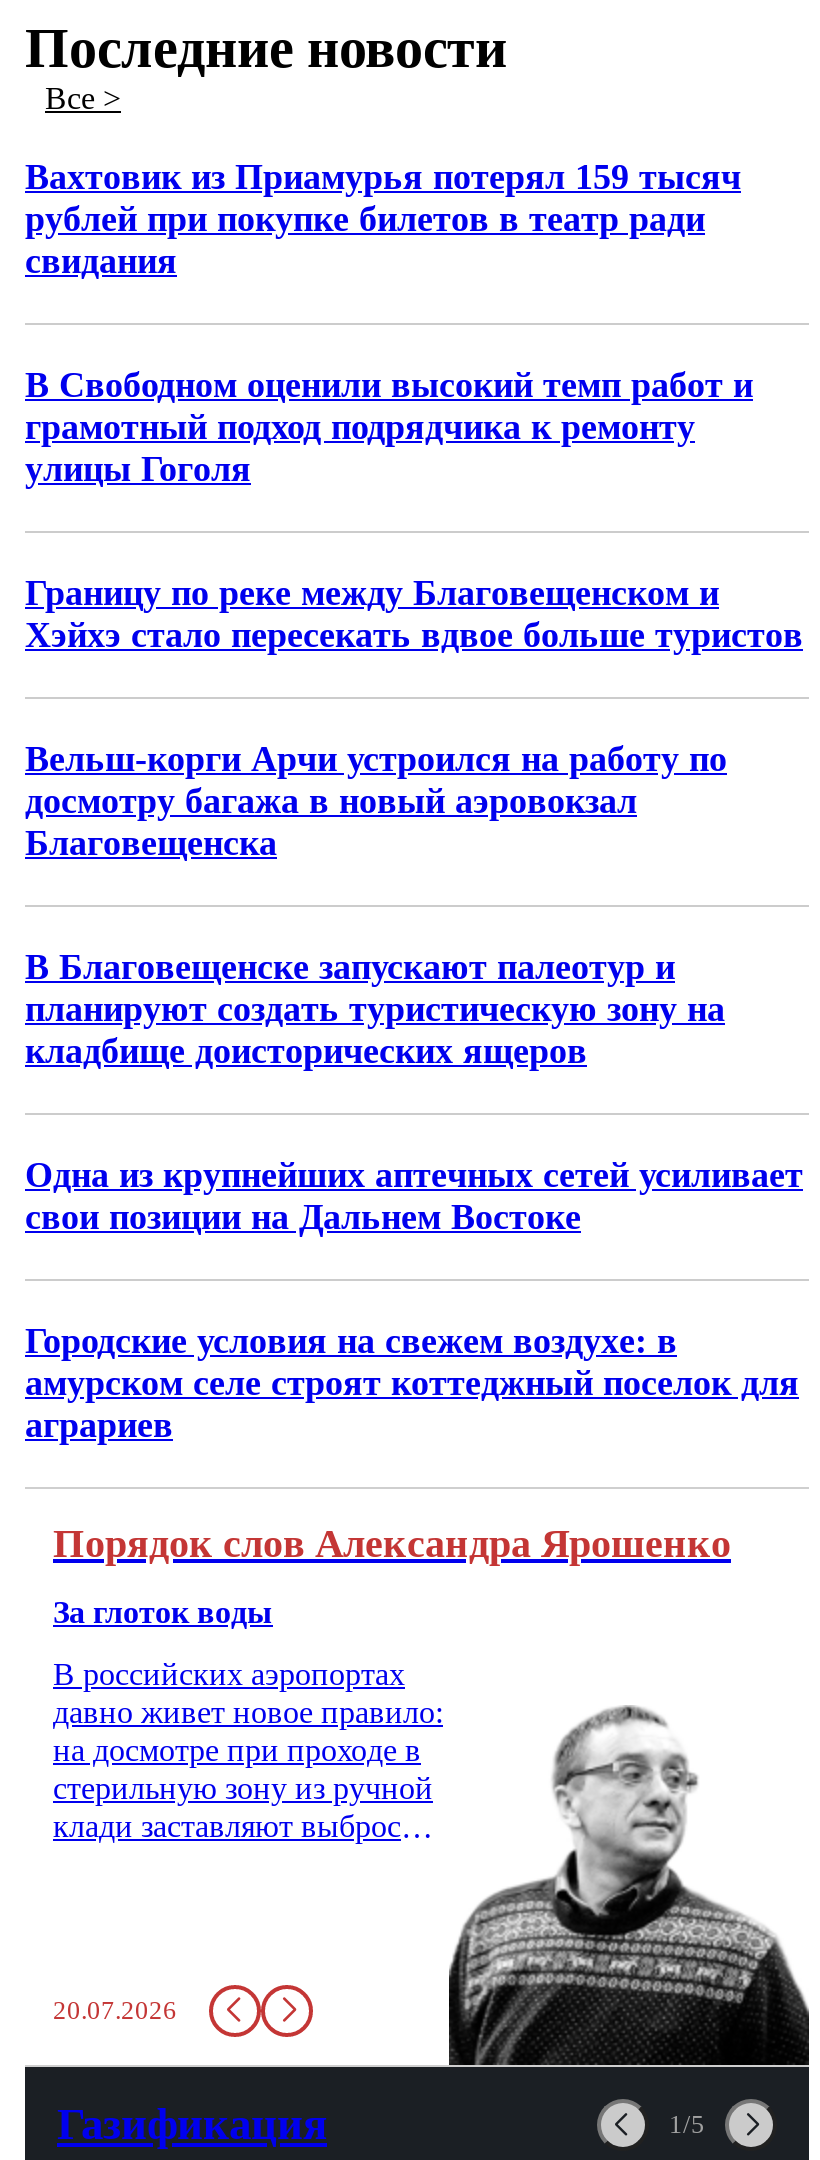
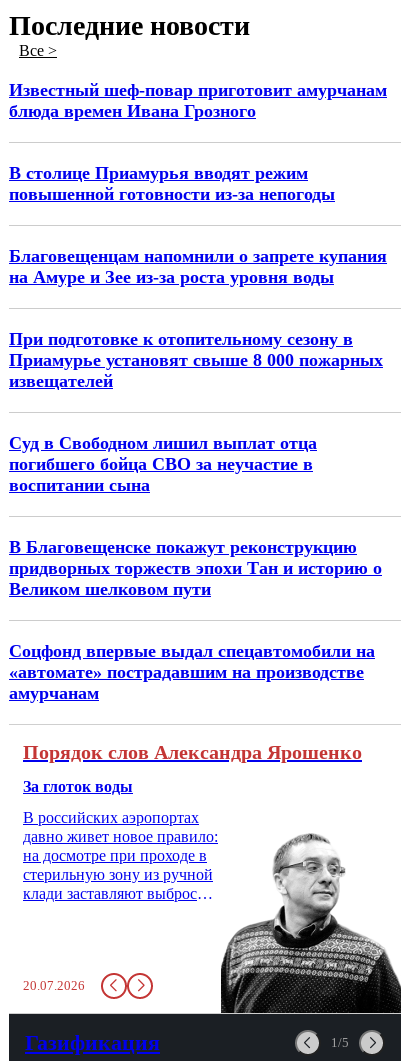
[25,158,741,282] Вахтовик из Приамурья потерял 159 тысяч | рублей при покупке билетов в театр ради | свидания -> [9,80,387,121] Известный шеф-повар приготовит амурчанам | блюда времен Ивана Грозного
[25,366,753,490] В Свободном оценили высокий темп работ и | грамотный подход подрядчика к ремонту | улицы Гоголя -> [9,163,335,204] В столице Приамурья вводят режим | повышенной готовности из-за непогоды
[25,574,803,656] Границу по реке между Благовещенском и | Хэйхэ стало пересекать вдвое больше туристов -> [9,246,387,287] Благовещенцам напомнили о запрете купания | на Амуре и Зее из-за роста уровня воды
[25,740,727,864] Вельш-корги Арчи устроился на работу по | досмотру багажа в новый аэровокзал | Благовещенска -> [9,329,383,391] При подготовке к отопительному сезону в | Приамурье установят свыше 8 000 пожарных | извещателей
[25,948,725,1072] В Благовещенске запускают палеотур и | планируют создать туристическую зону на | кладбище доисторических ящеров -> [9,433,317,495] Суд в Свободном лишил выплат отца | погибшего бойца СВО за неучастие в | воспитании сына
[25,1156,803,1238] Одна из крупнейших аптечных сетей усиливает | свои позиции на Дальнем Востоке -> [9,537,382,599] В Благовещенске покажут реконструкцию | придворных торжеств эпохи Тан и историю о | Великом шелковом пути
[25,1322,799,1446] Городские условия на свежем воздухе: в | амурском селе строят коттеджный поселок для | аграриев -> [9,641,375,703] Соцфонд впервые выдал спецавтомобили на | «автомате» пострадавшим на производстве | амурчанам

